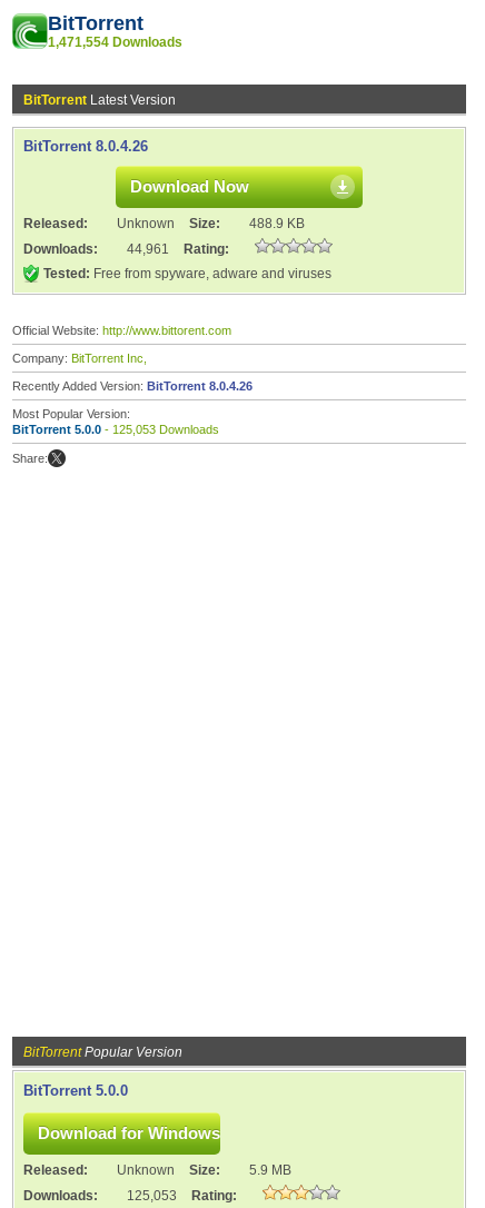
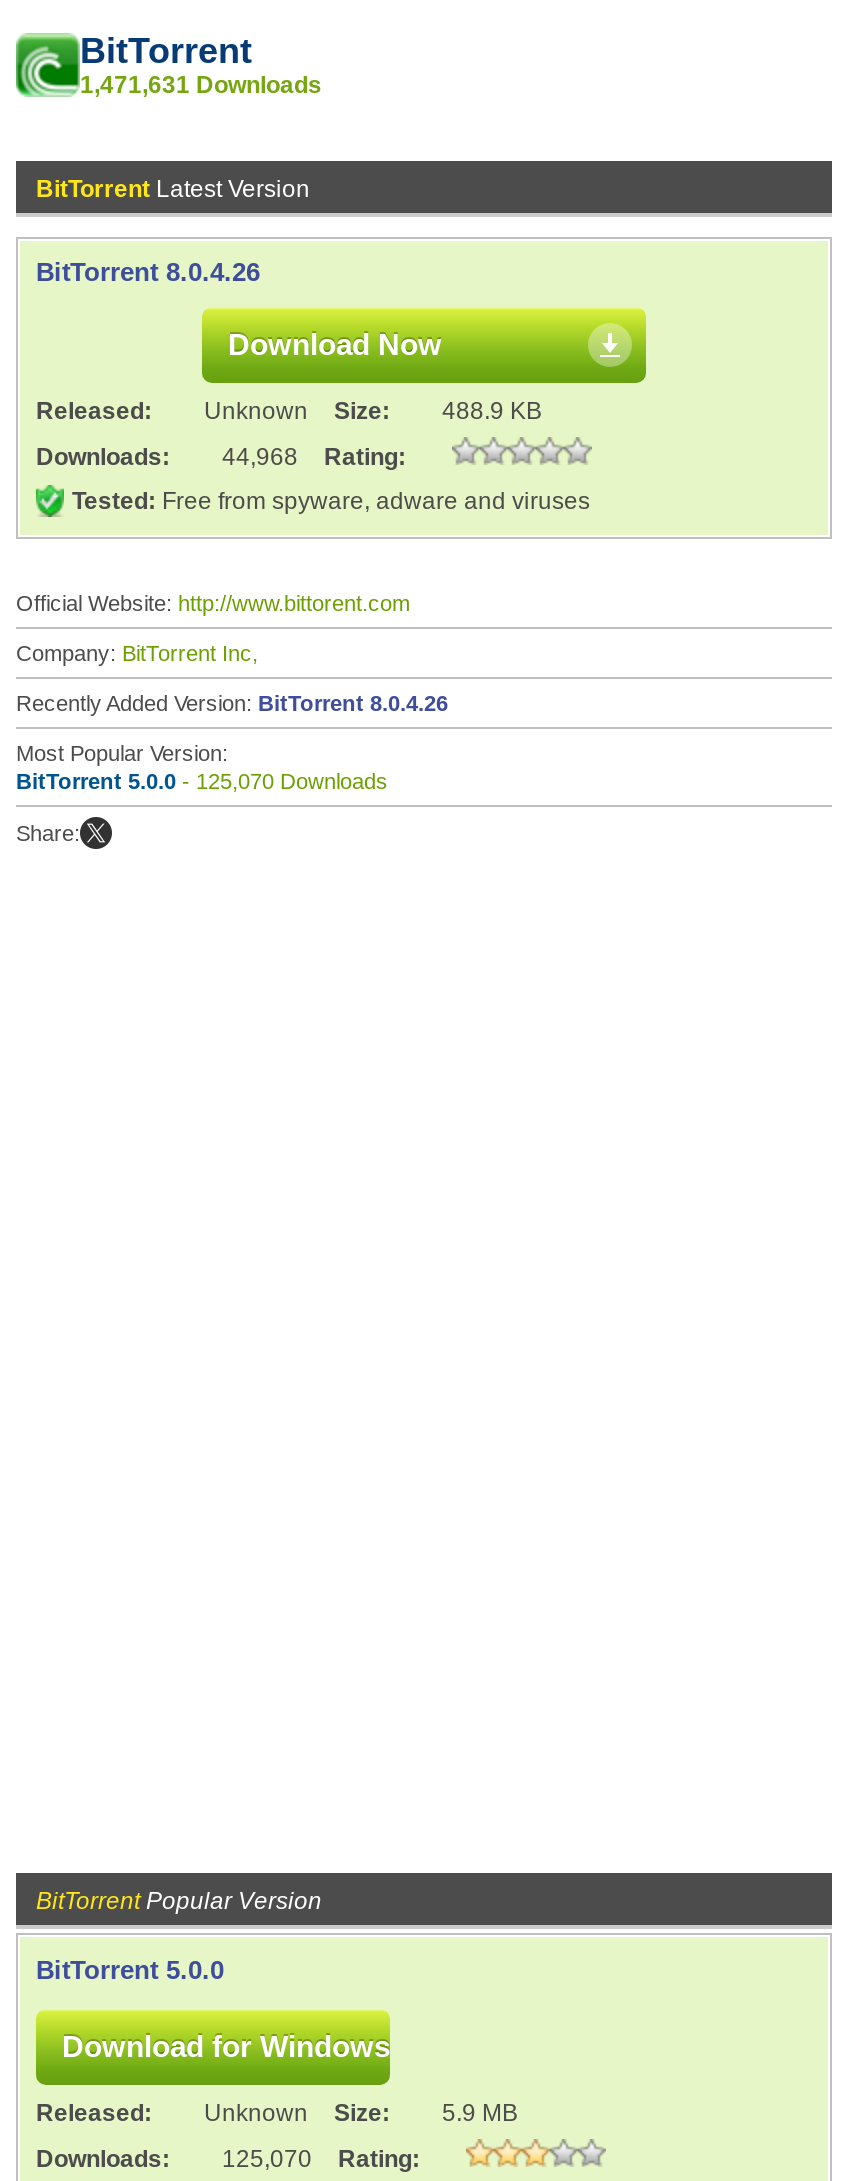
[48,34,182,50] 1,471,554 Downloads -> [80,71,322,99] 1,471,631 Downloads
[23,241,229,257] Downloads: 44,961 Rating: -> [36,443,406,471] Downloads: 44,968 Rating:
[12,423,219,436] BitTorrent 5.0.0 - 125,053 Downloads -> [16,769,388,793] BitTorrent 5.0.0 - 125,070 Downloads
[23,1188,237,1204] Downloads: 125,053 Rating: -> [36,2145,420,2173] Downloads: 125,070 Rating:

